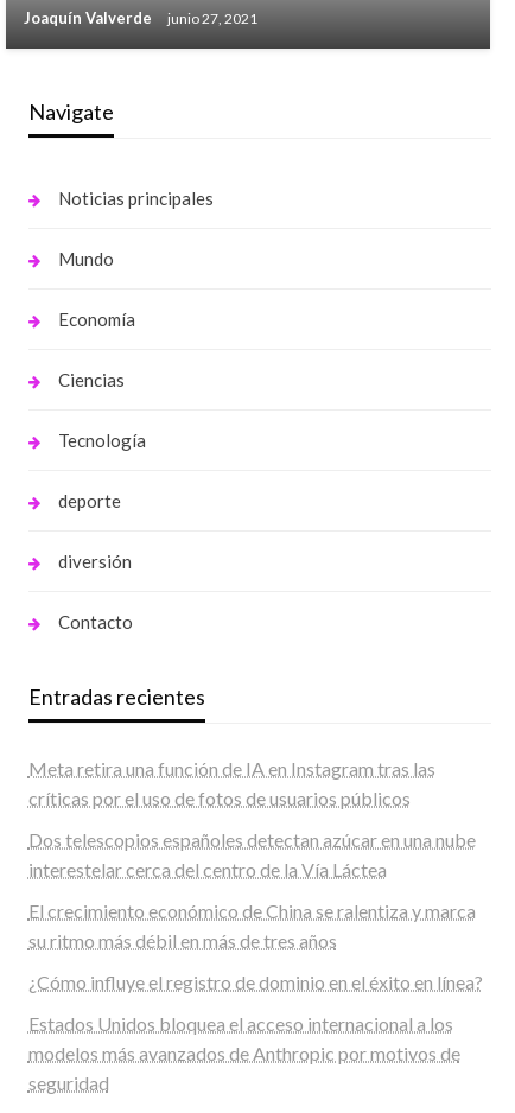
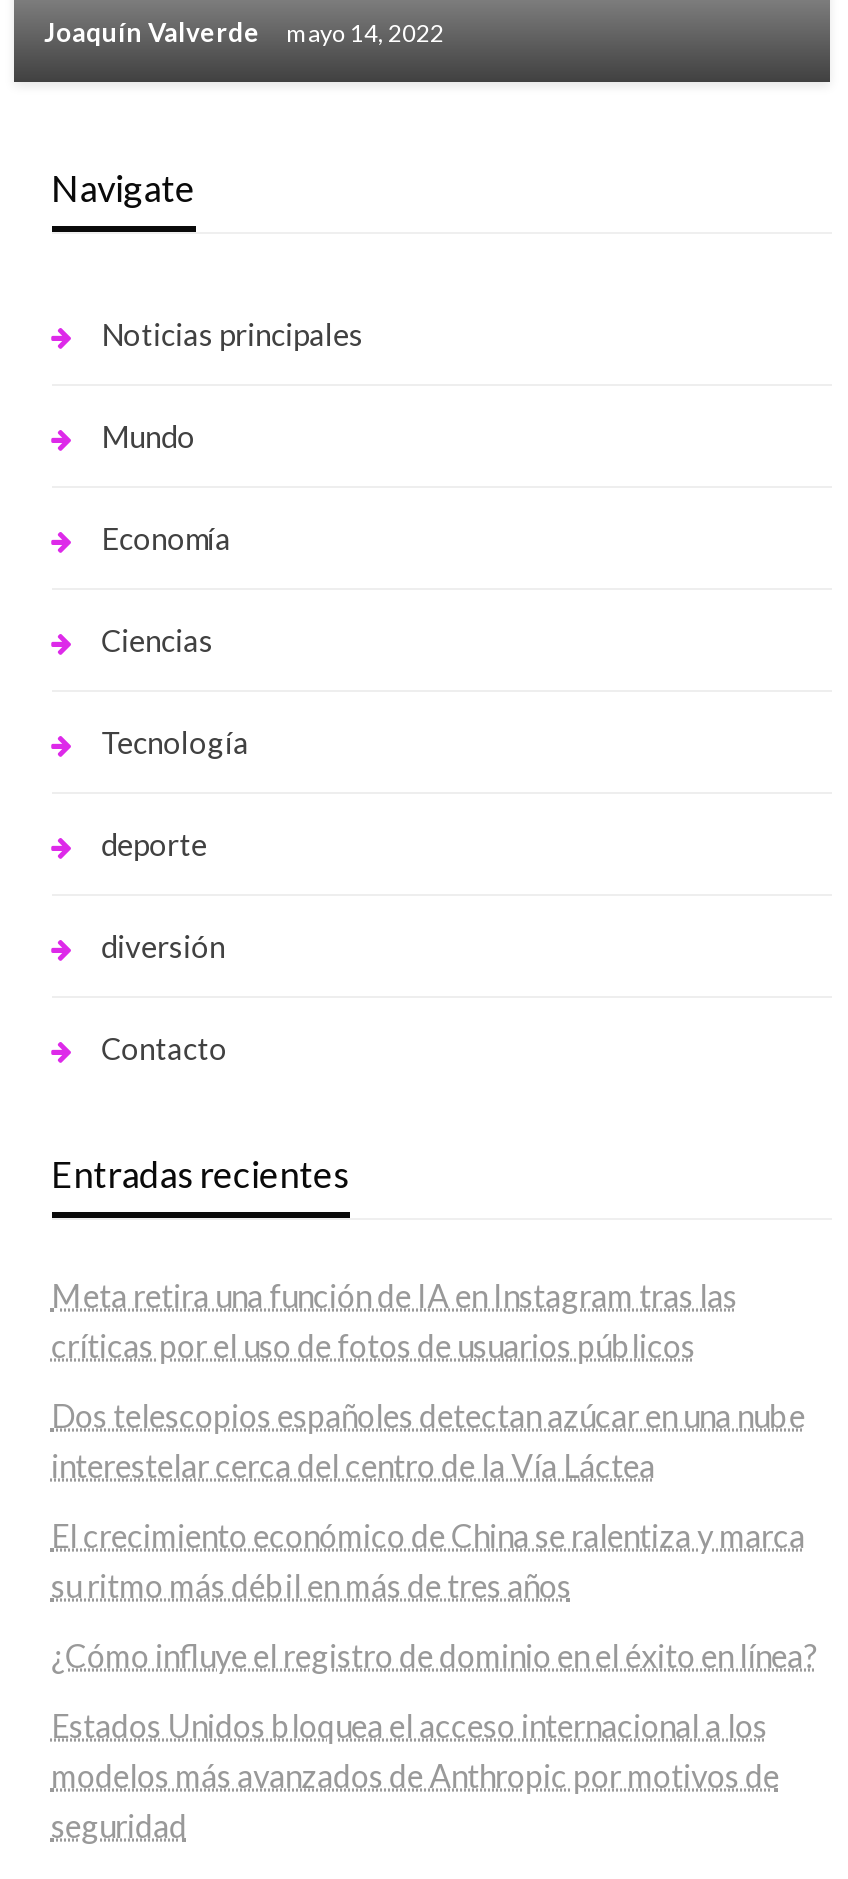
[24,10,257,29] Joaquín Valverde junio 27, 2021 -> [44,16,444,48] Joaquín Valverde mayo 14, 2022

